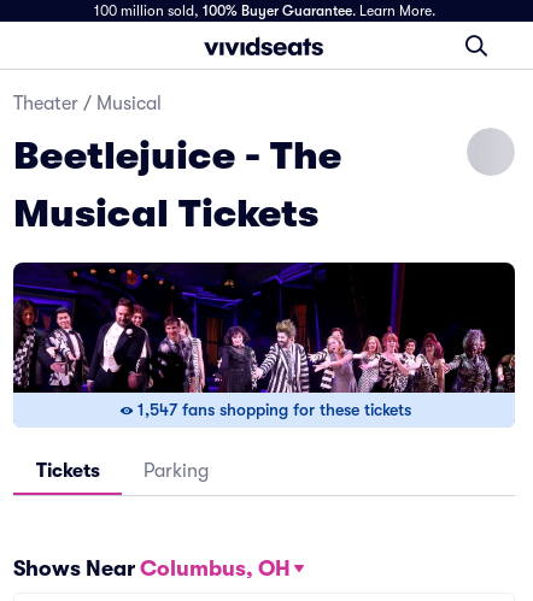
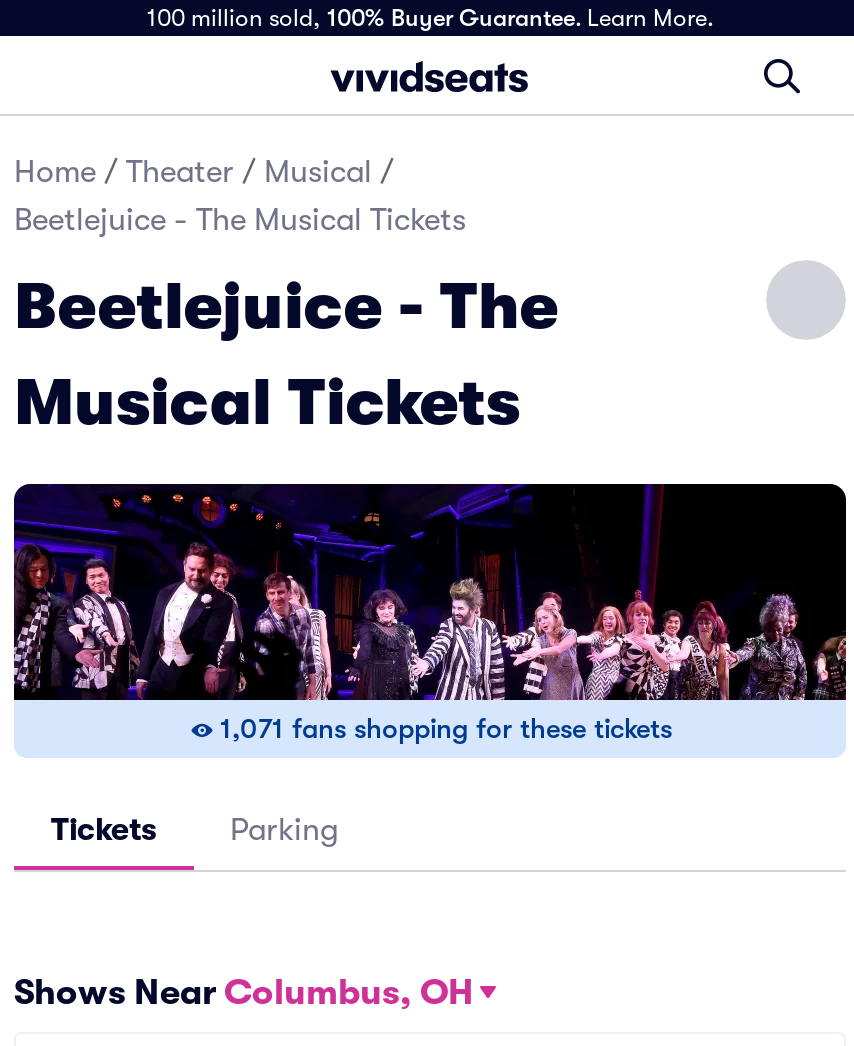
[13,93,162,114] Theater / Musical -> [14,154,466,238] Home / Theater / Musical / | Beetlejuice - The Musical Tickets
[137,400,411,419] 1,547 fans shopping for these tickets -> [220,712,672,744] 1,071 fans shopping for these tickets

